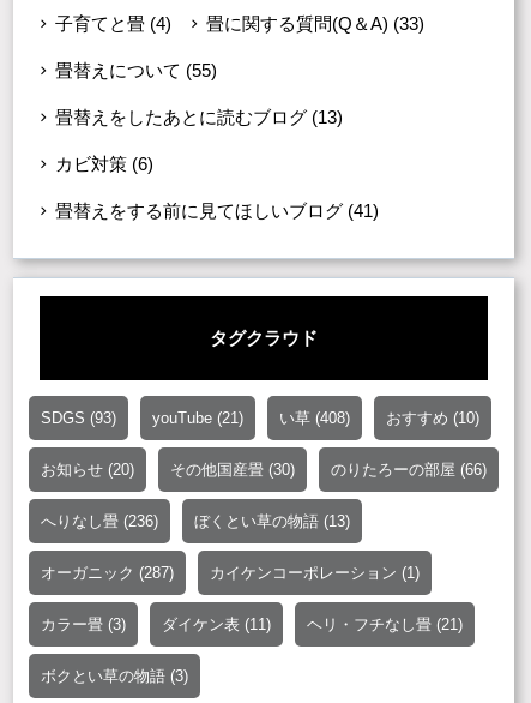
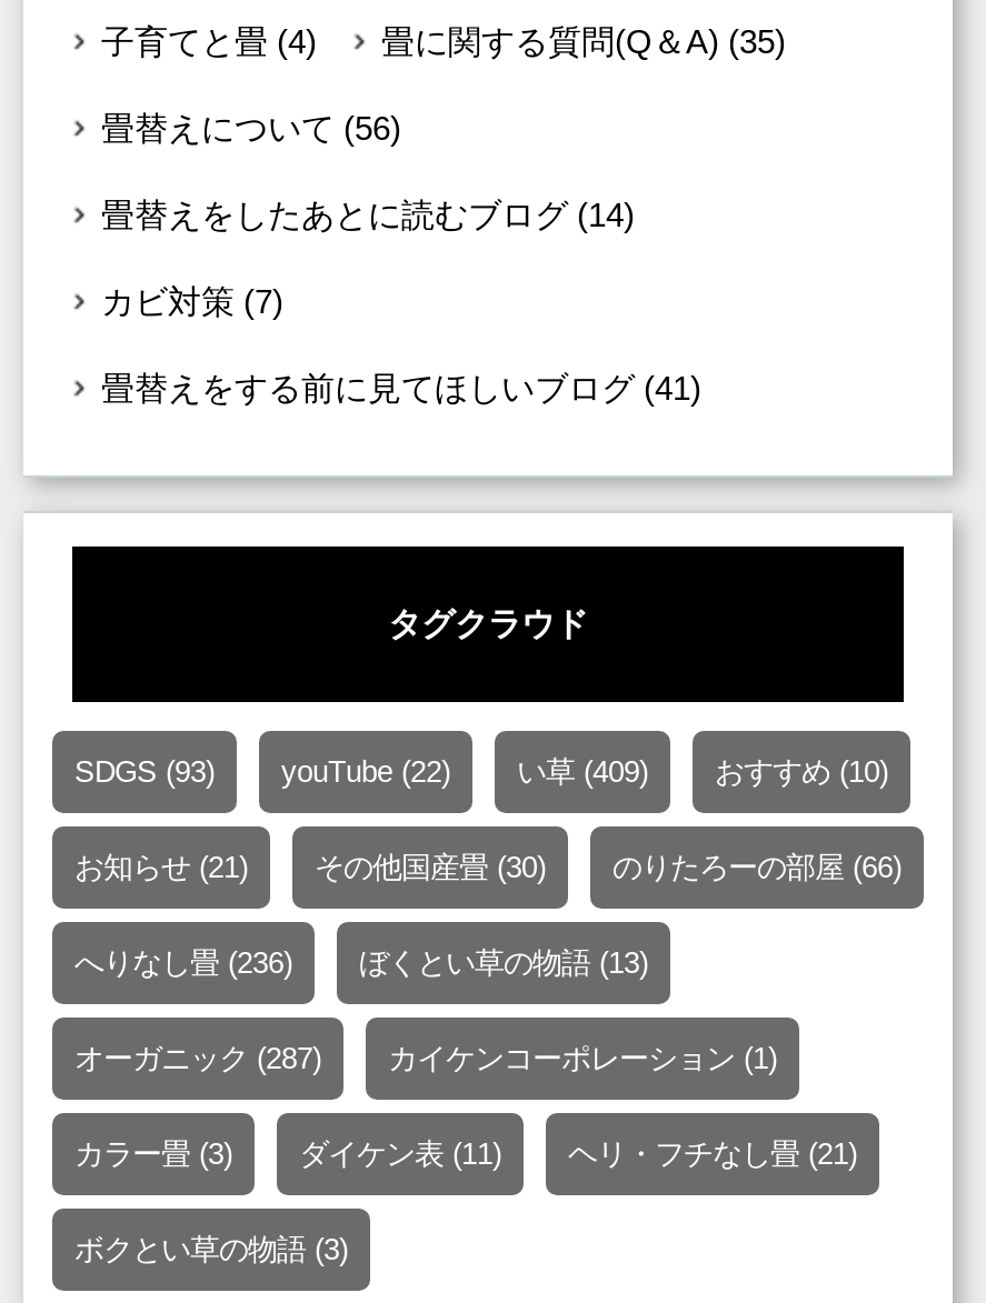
[206,13,424,34] 畳に関する質問(Q＆A) (33) -> [381,22,786,60] 畳に関する質問(Q＆A) (35)
[55,60,217,80] 畳替えについて(55) -> [101,109,401,147] 畳替えについて(56)
[55,107,343,127] 畳替えをしたあとに読むブログ(13) -> [101,196,635,233] 畳替えをしたあとに読むブログ(14)
[55,154,153,174] カビ対策(6) -> [101,282,283,320] カビ対策(7)
[152,409,243,427] youTube (21) -> [281,755,450,789] youTube (22)
[279,409,350,427] い草(408) -> [517,755,648,789] い草(409)
[41,461,487,479] お知らせ(20) その他国産畳(30) のりたろーの部屋(66) -> [74,851,902,884] お知らせ(21) その他国産畳(30) のりたろーの部屋(66)

